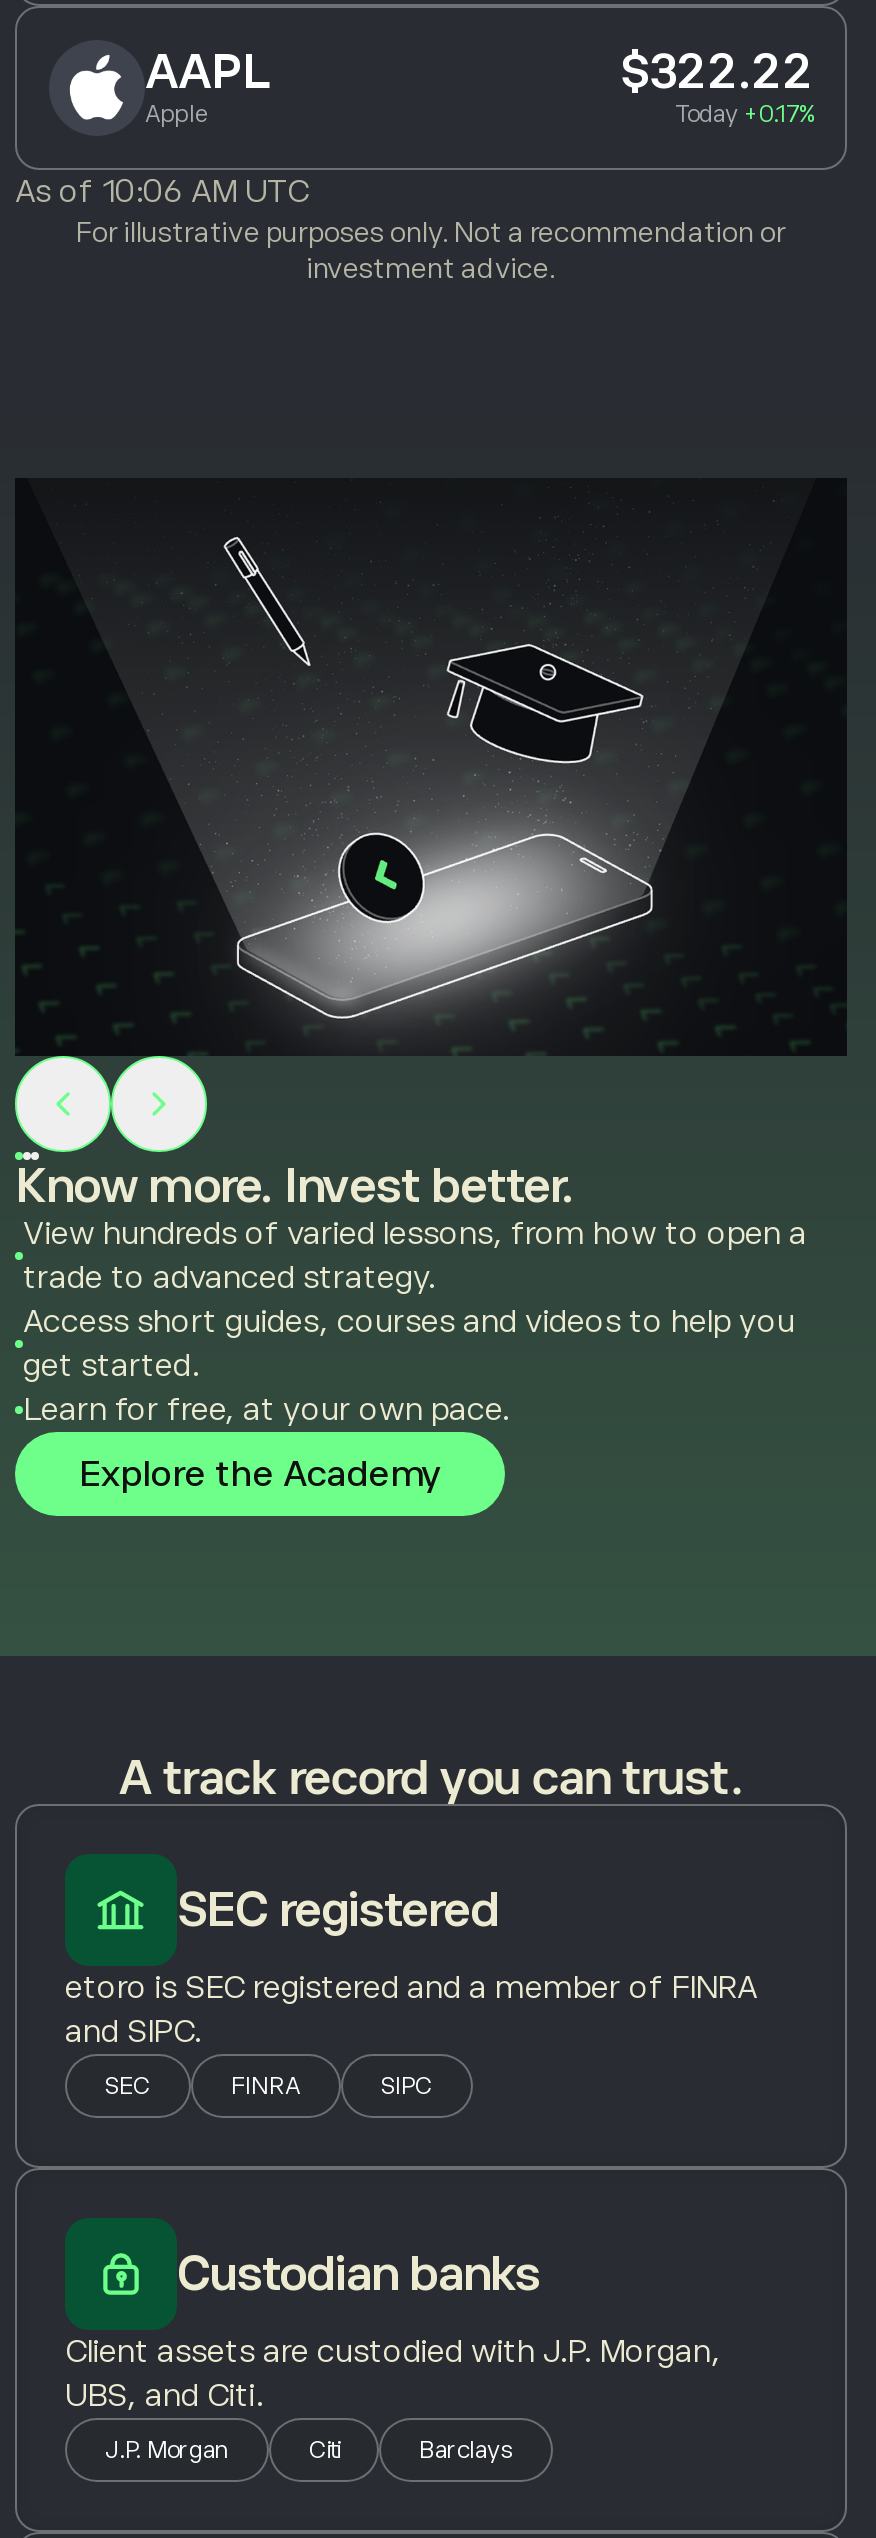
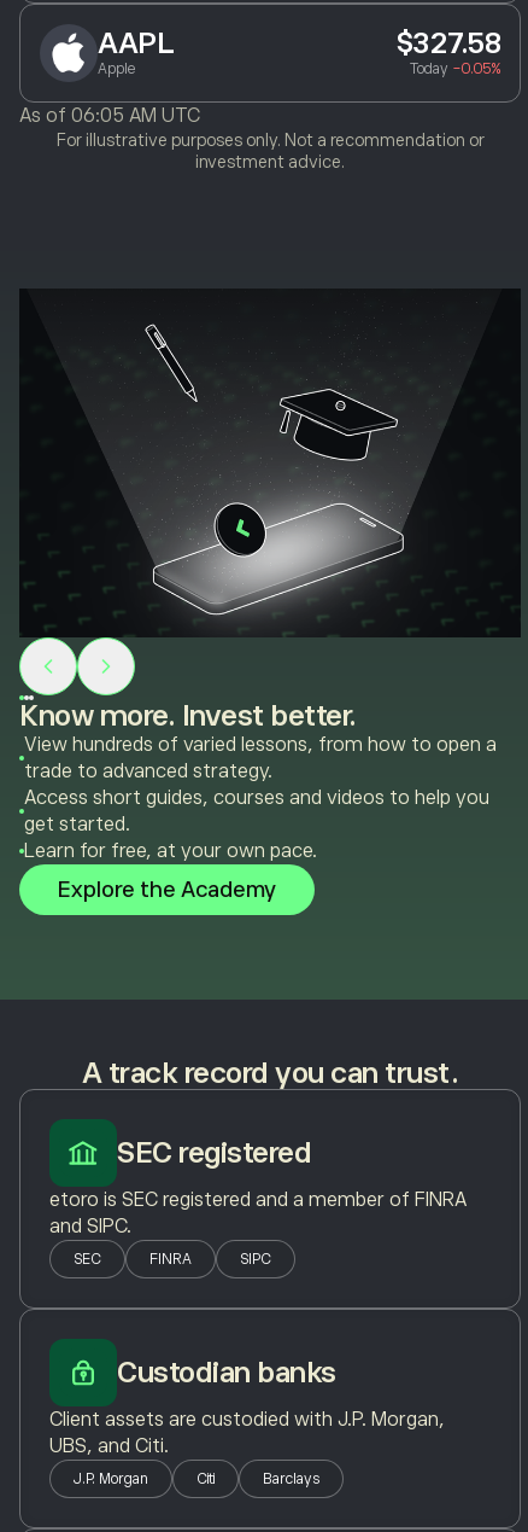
[620,43,813,97] $322.22 -> [395,26,500,59] $327.58
[675,99,813,127] Today +0.17% -> [410,60,500,77] Today -0.05%
[15,173,309,209] As of 10:06 AM UTC -> [19,105,200,126] As of 06:05 AM UTC

